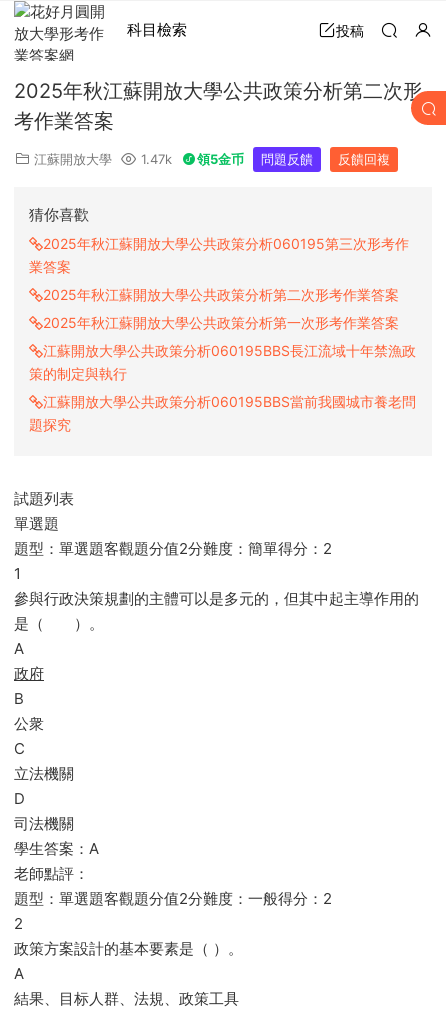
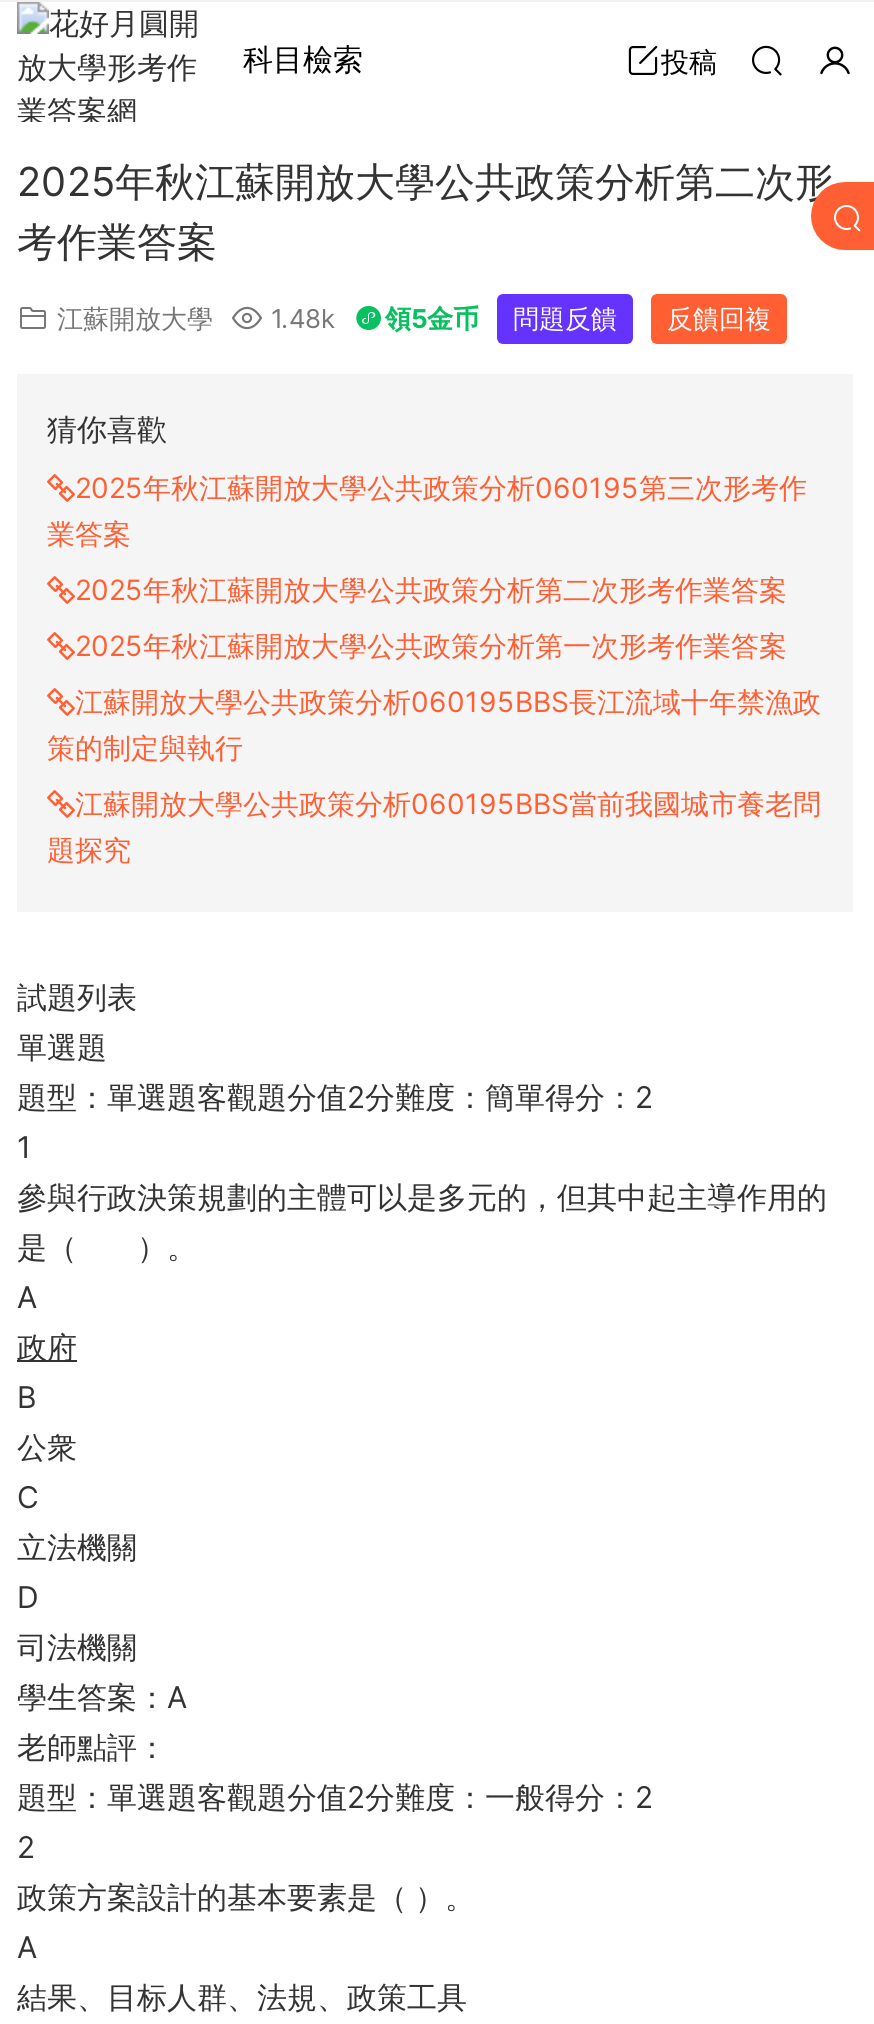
[137,151,172,167] 1.47k -> [263,302,335,334] 1.48k

